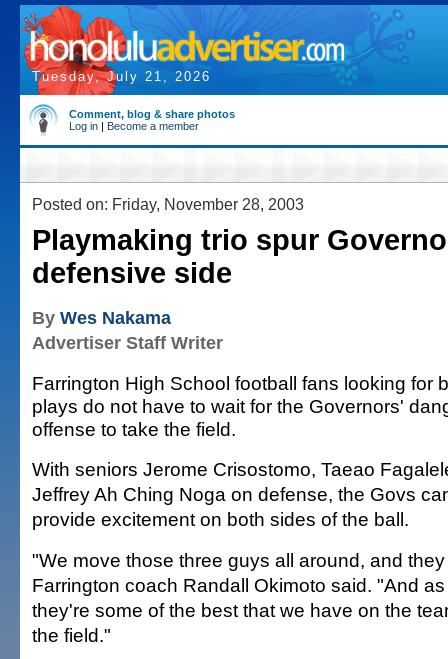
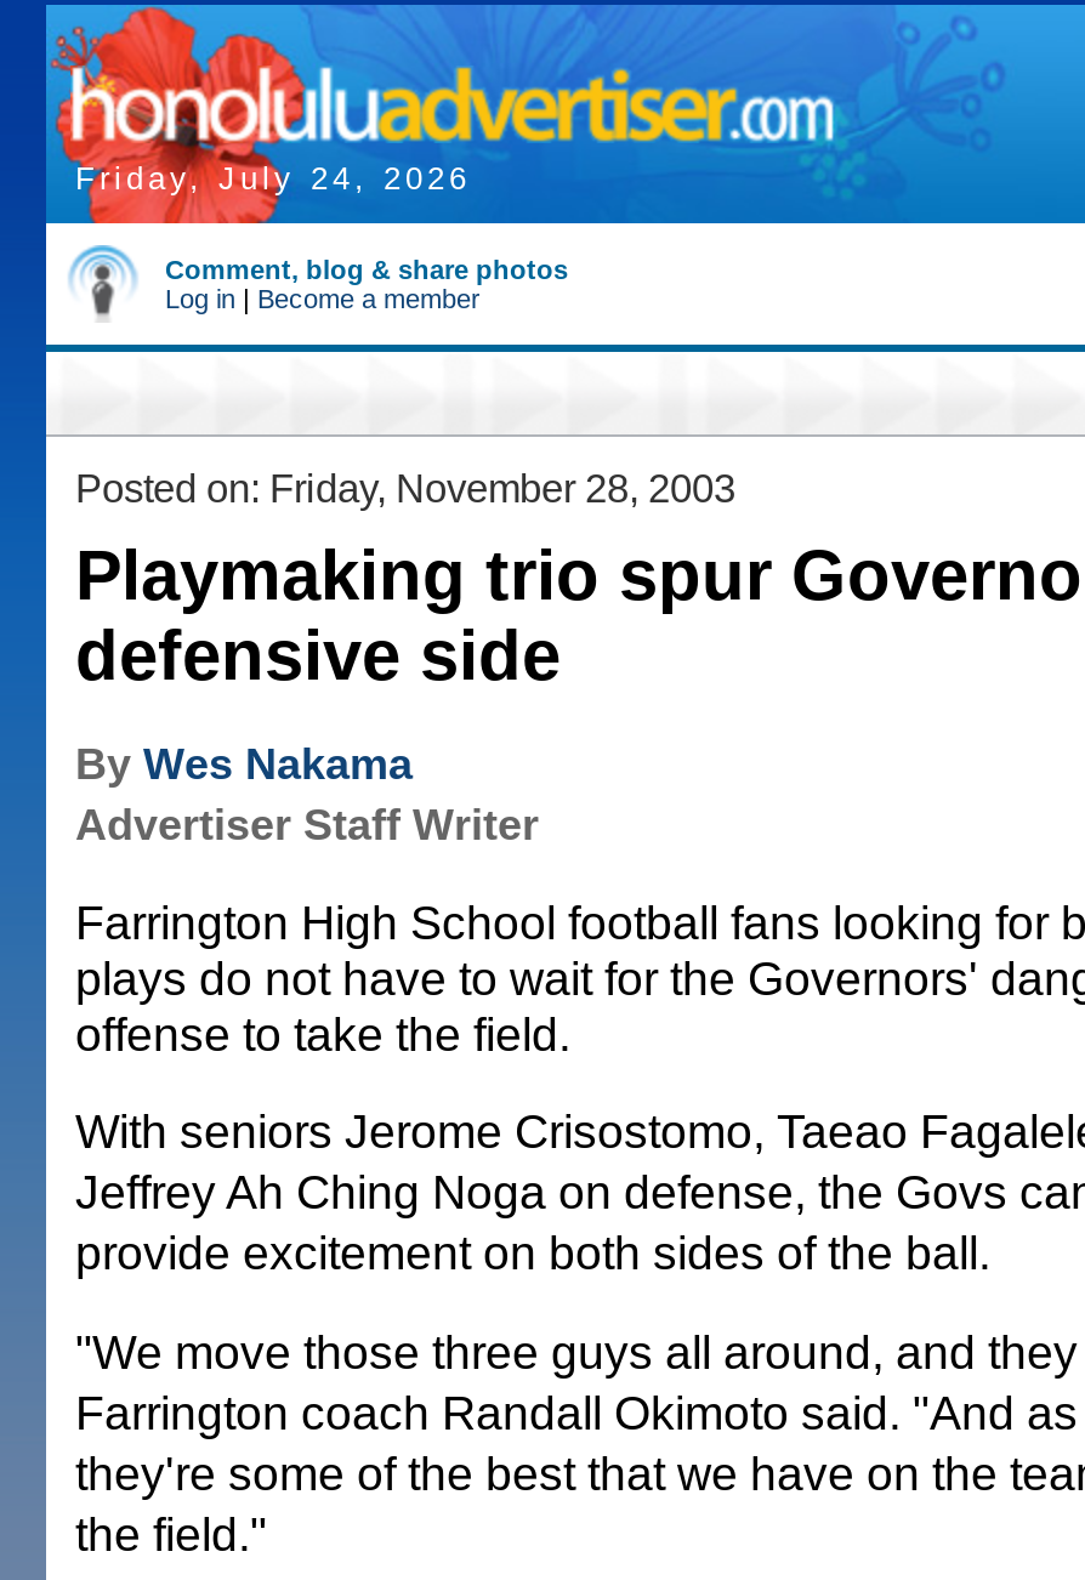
[32,69,211,84] Tuesday, July 21, 2026 -> [75,160,471,197] Friday, July 24, 2026

